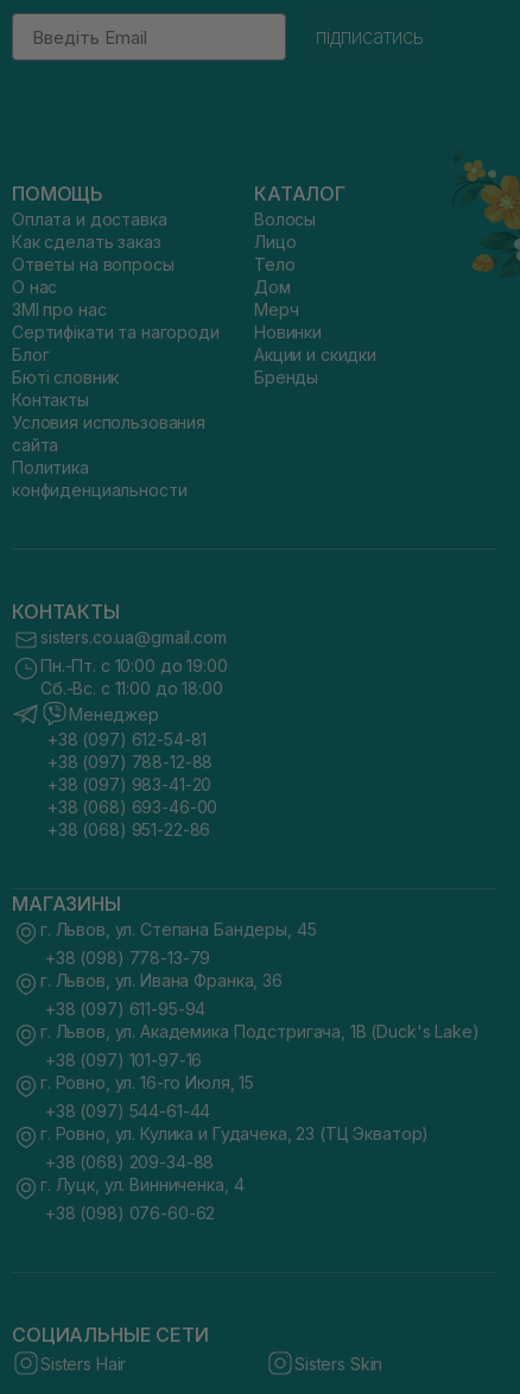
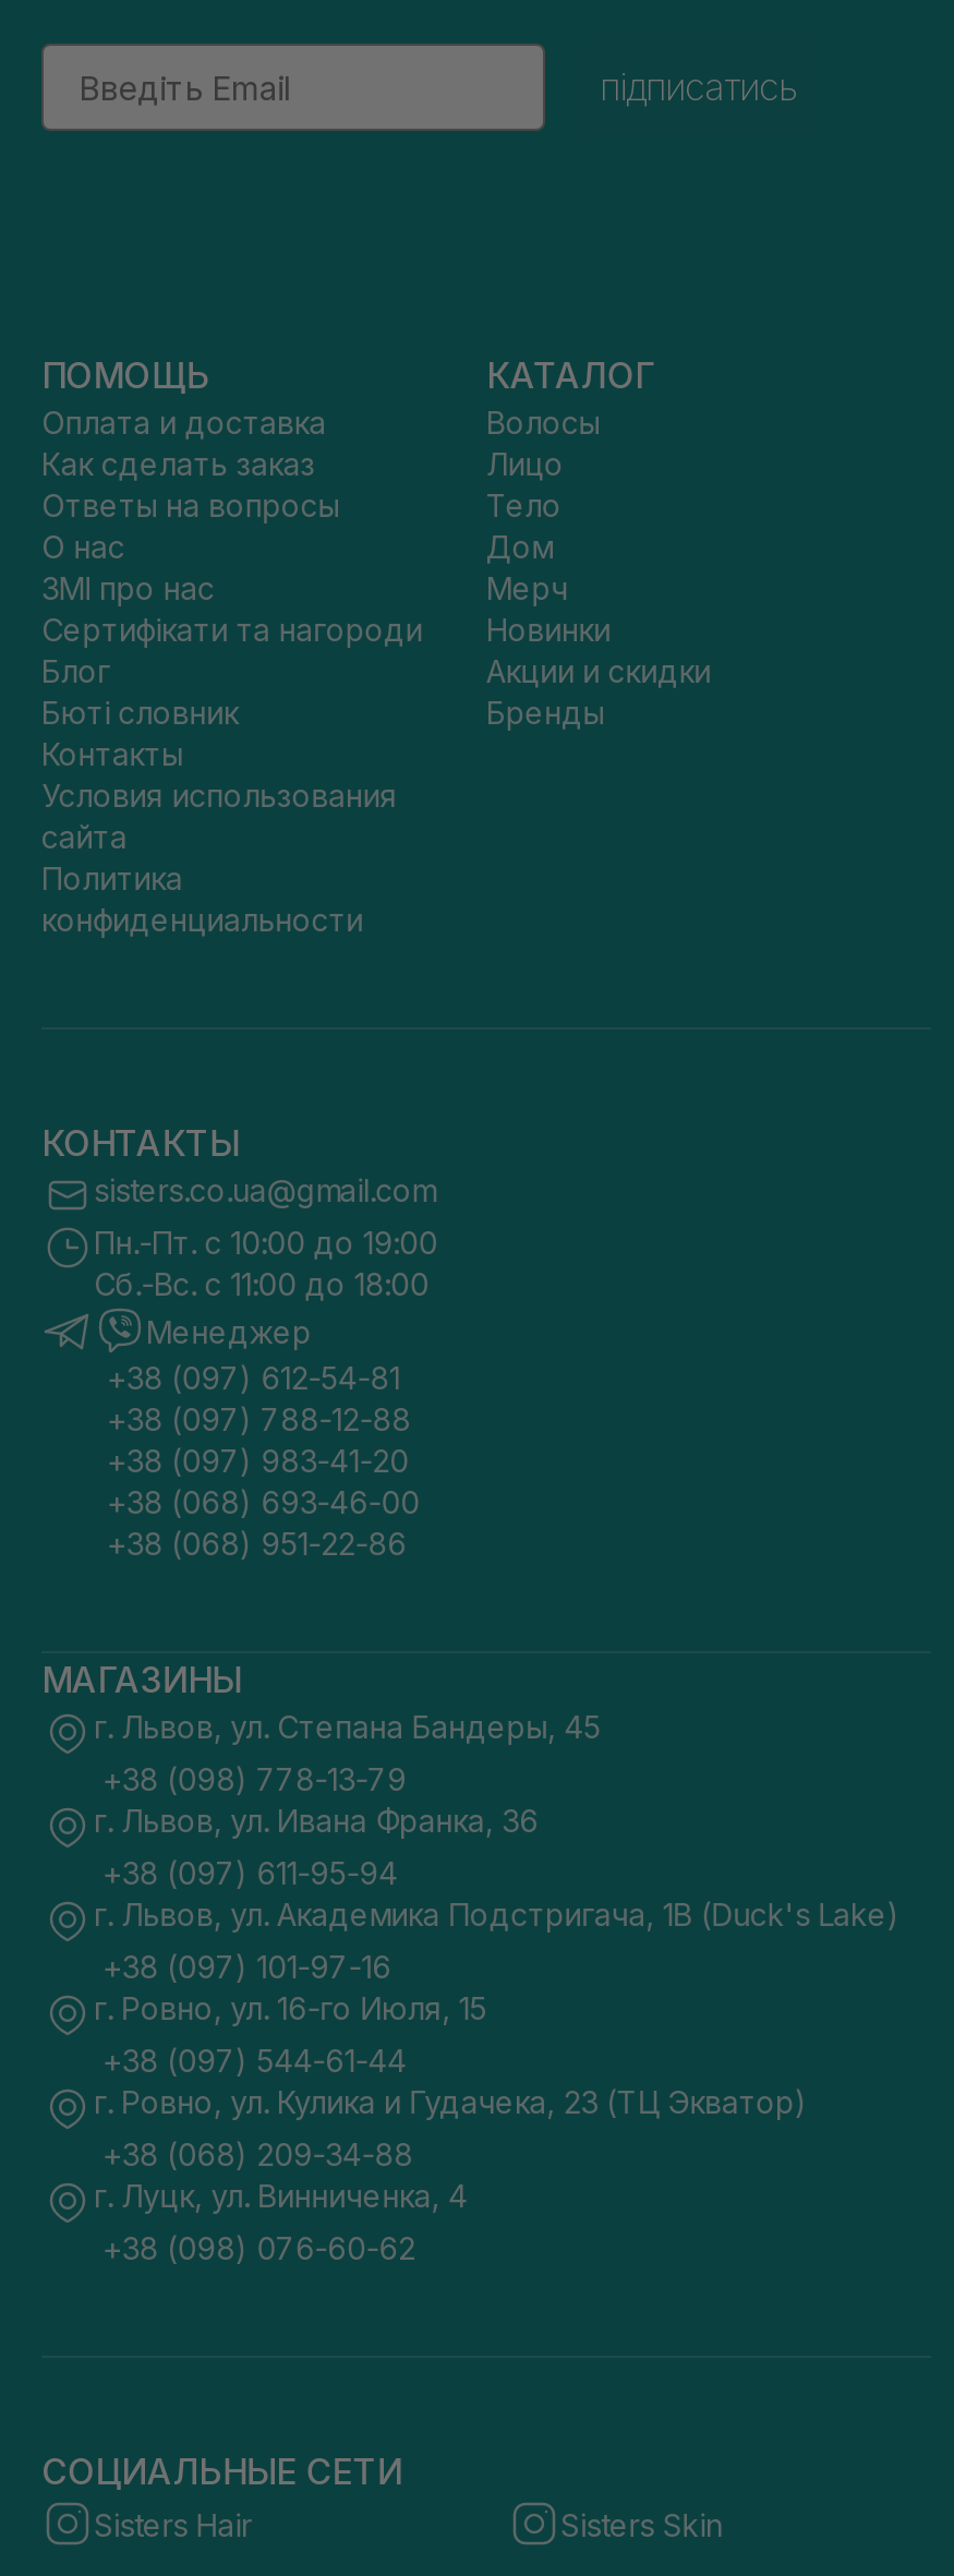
[455,156,516,277] [image] -> none

